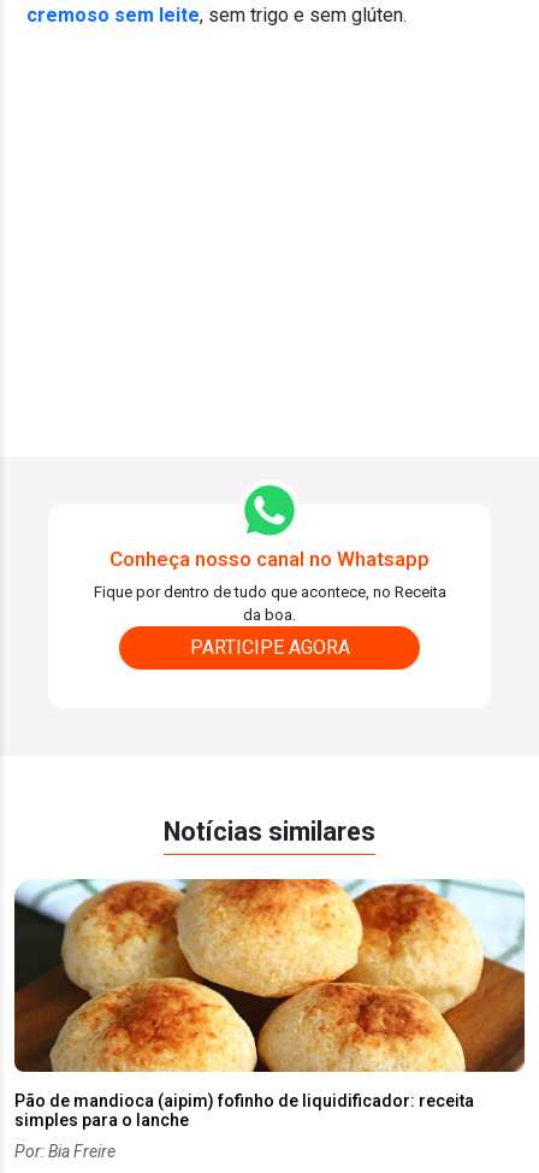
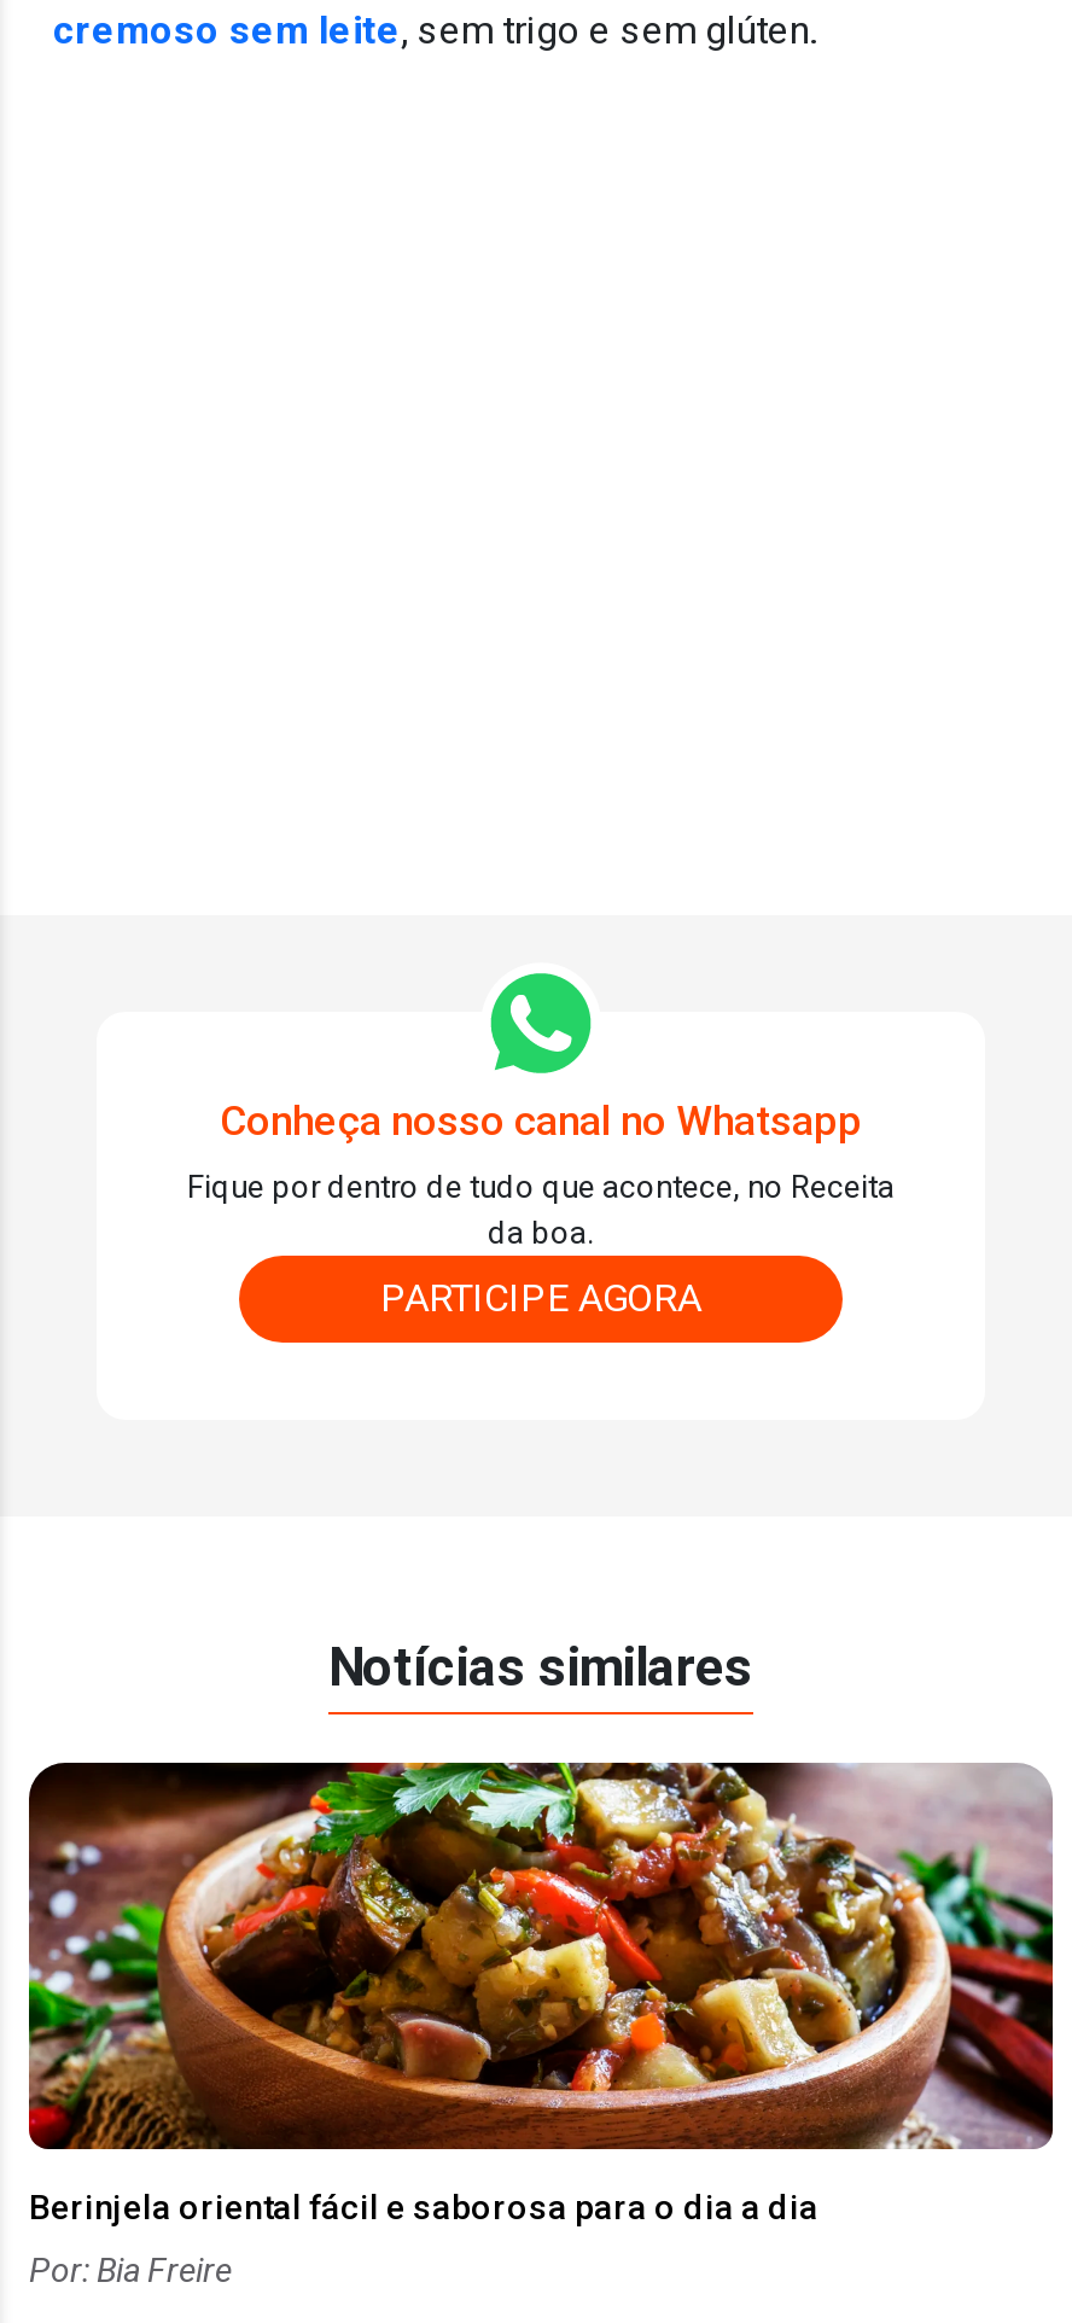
[13,878,526,1130] [image] | Pão de mandioca (aipim) fofinho de liquidificador: receita | simples para o lanche -> [27,1760,1055,2227] [image] | Berinjela oriental fácil e saborosa para o dia a dia

